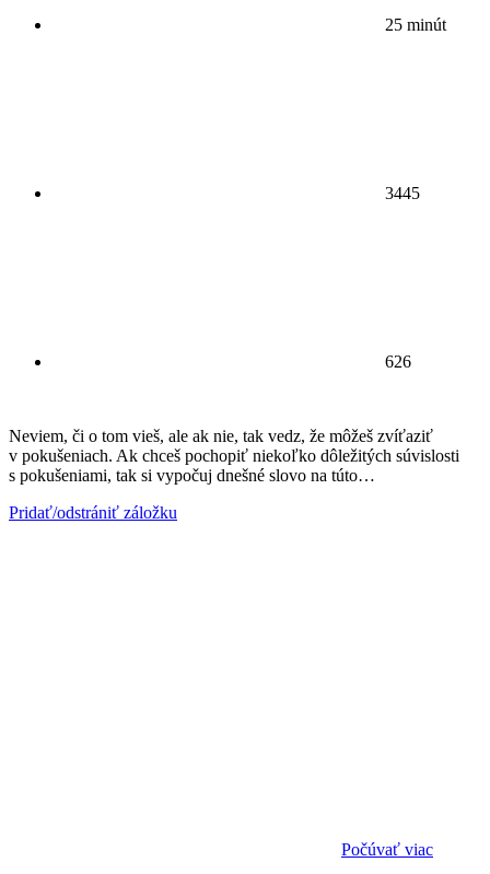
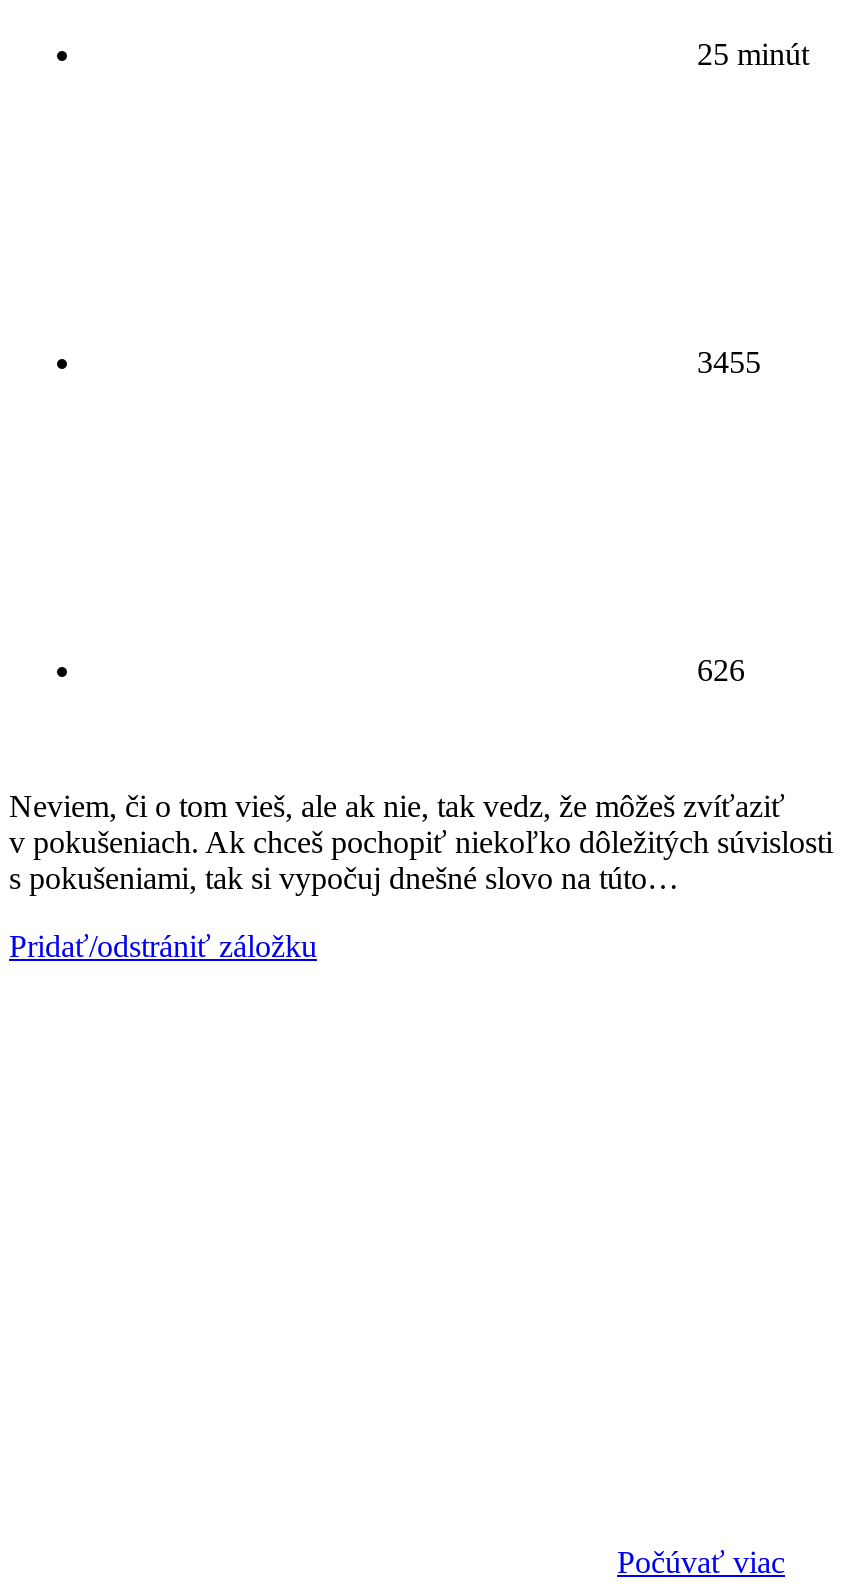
[381,184,420,203] 3445 -> [689,345,761,379] 3455

